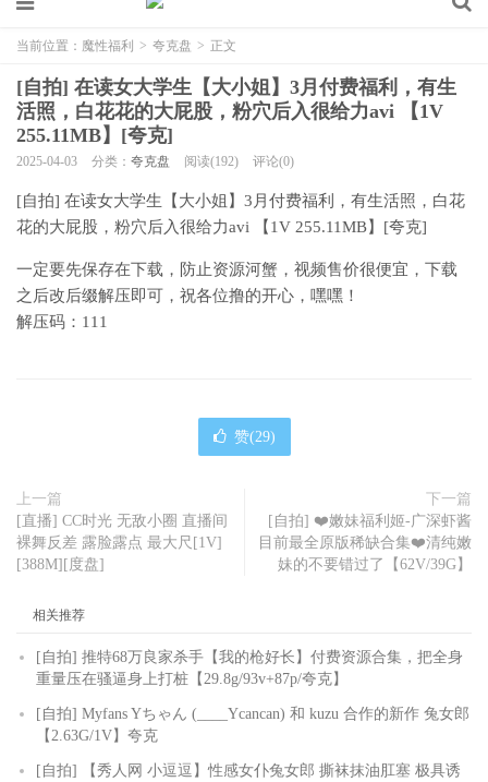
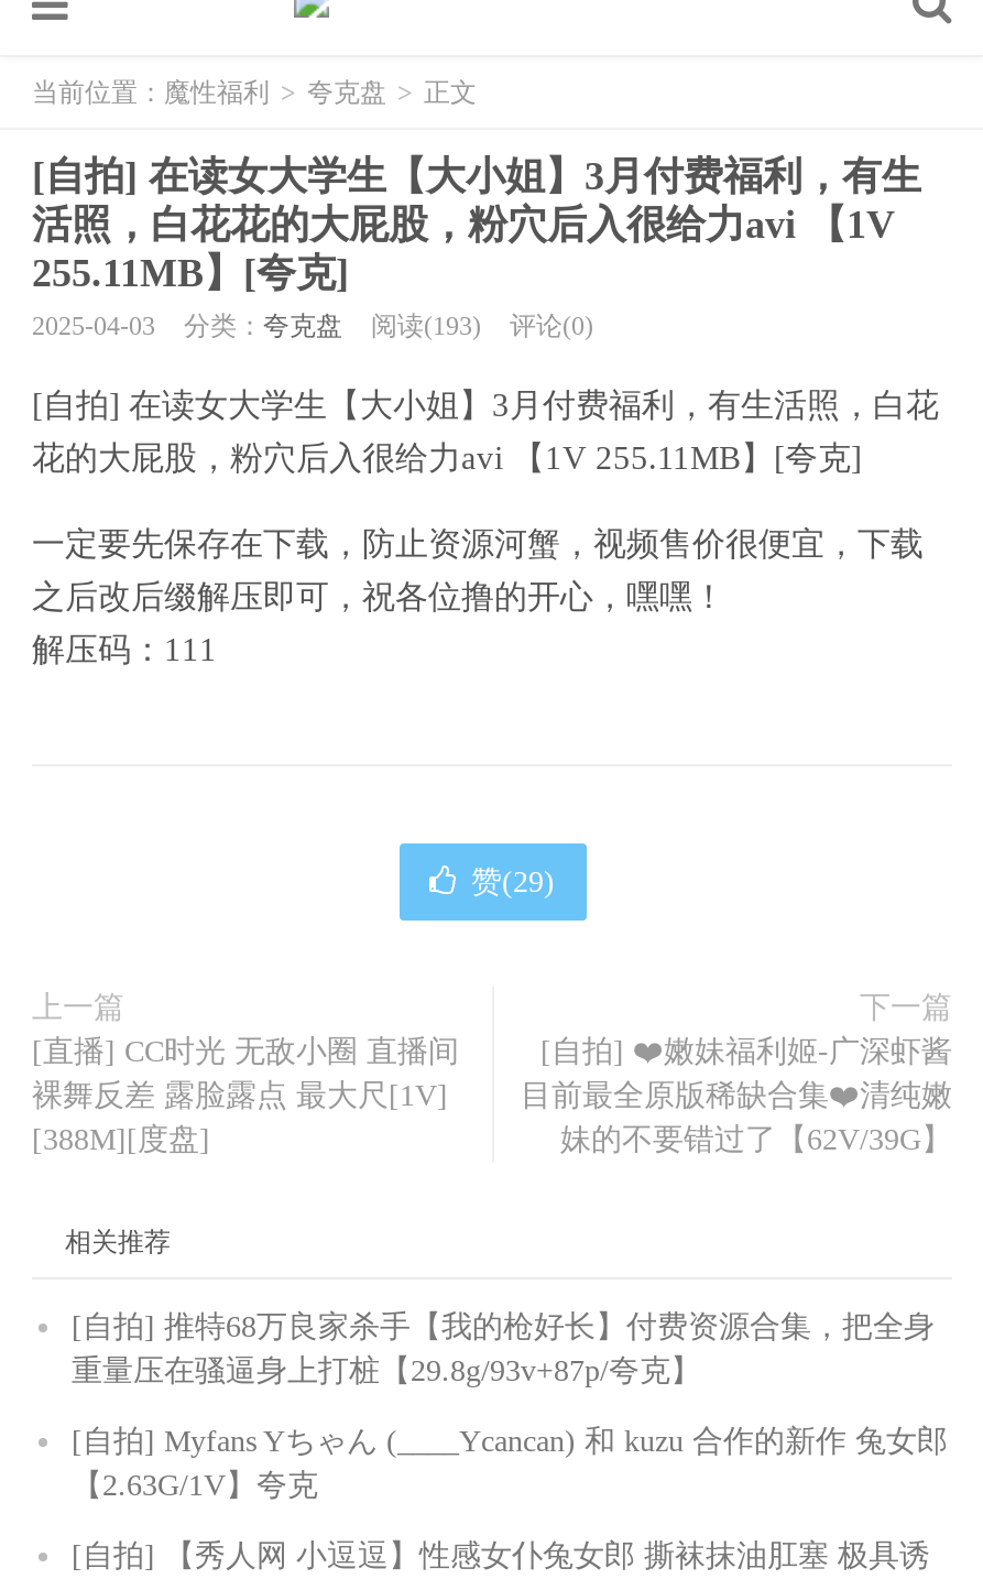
[16,154,294,169] 2025-04-03 分类：夸克盘 阅读(192) 评论(0) -> [32,311,593,341] 2025-04-03 分类：夸克盘 阅读(193) 评论(0)

